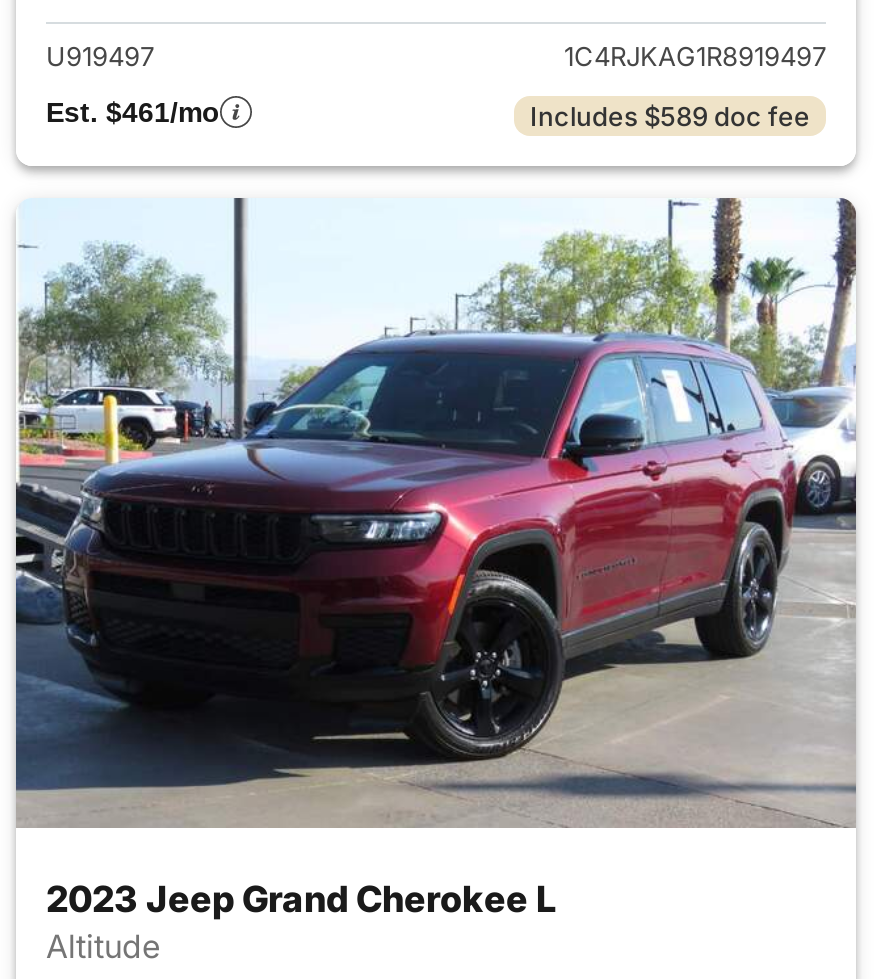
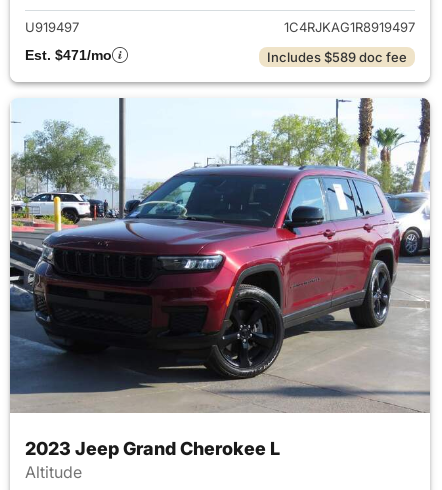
[46,95,220,127] Est. $461/mo -> [25,47,112,63] Est. $471/mo

